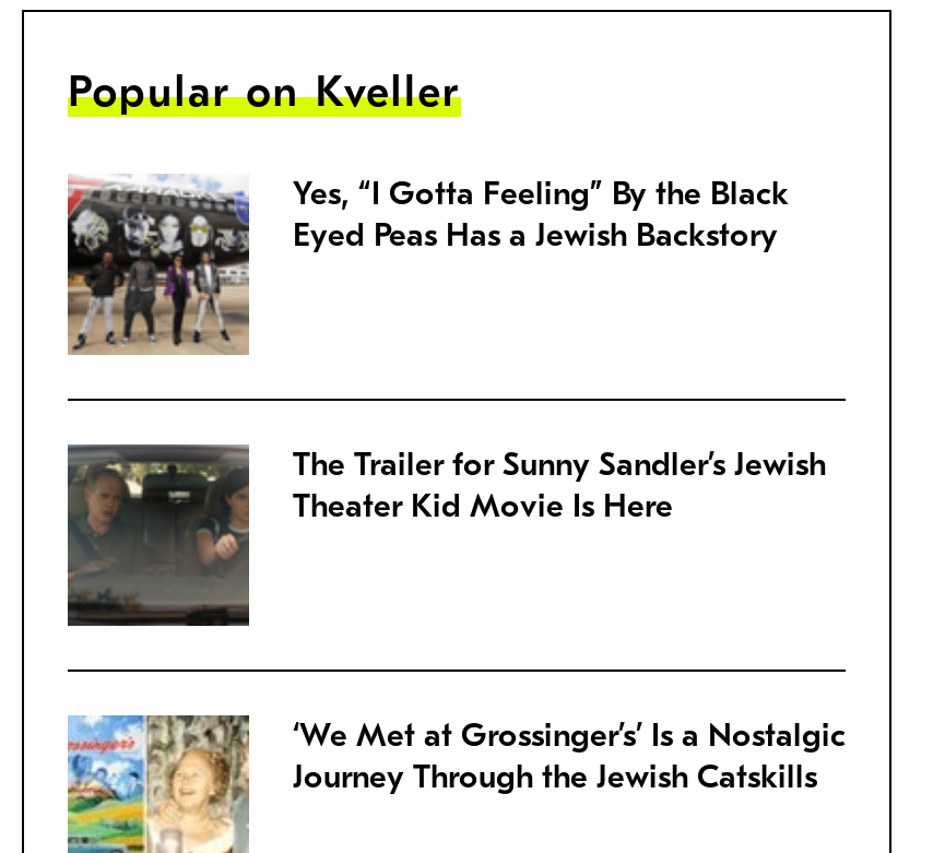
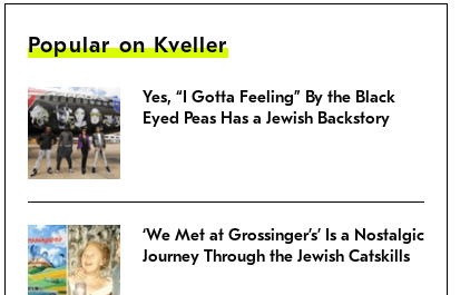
[66,442,826,628] [image] | The Trailer for Sunny Sandler’s Jewish | Theater Kid Movie Is Here -> none

